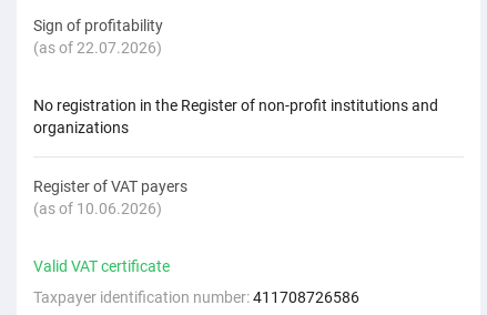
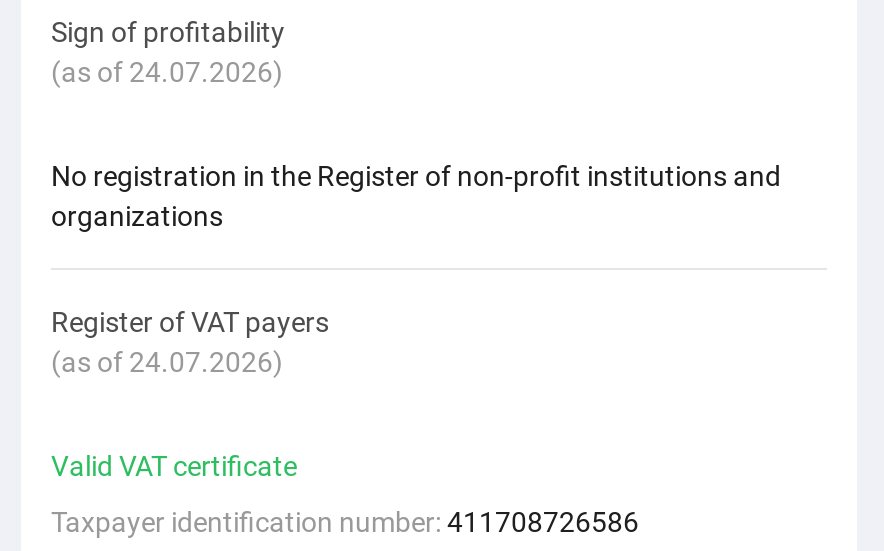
[33,39,162,57] (as of 22.07.2026) -> [51,56,283,88] (as of 24.07.2026)
[33,200,162,218] (as of 10.06.2026) -> [51,346,283,378] (as of 24.07.2026)

